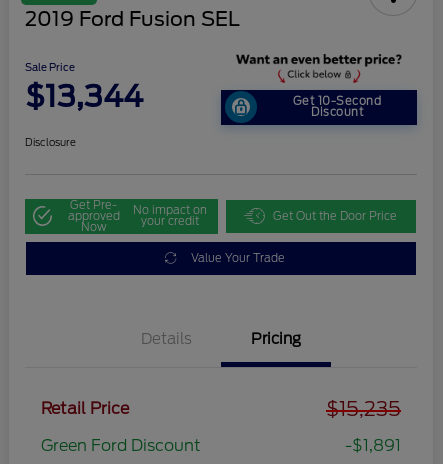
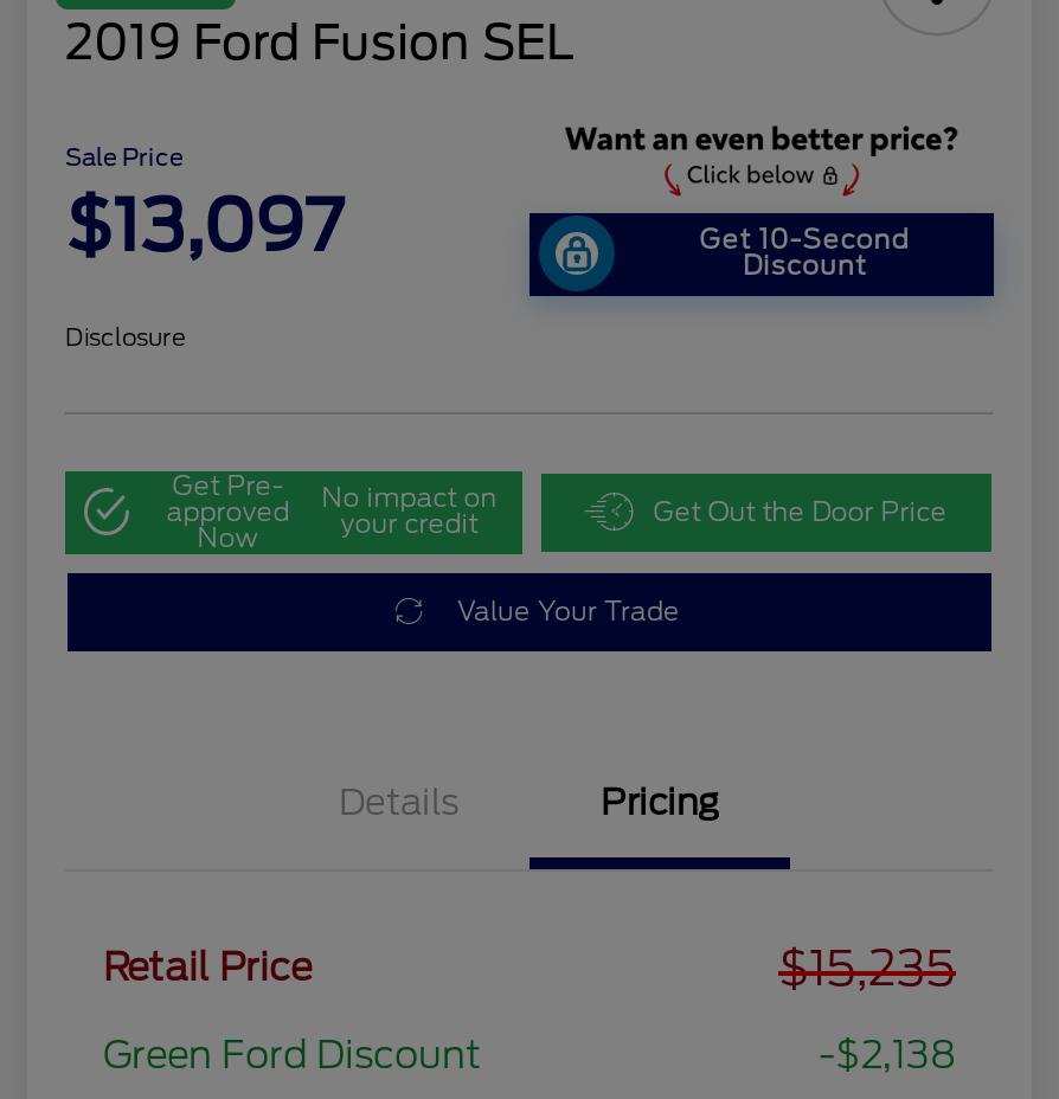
[25,78,143,114] $13,344 -> [65,184,342,269] $13,097
[345,436,401,455] -$1,891 -> [819,1032,956,1077] -$2,138

